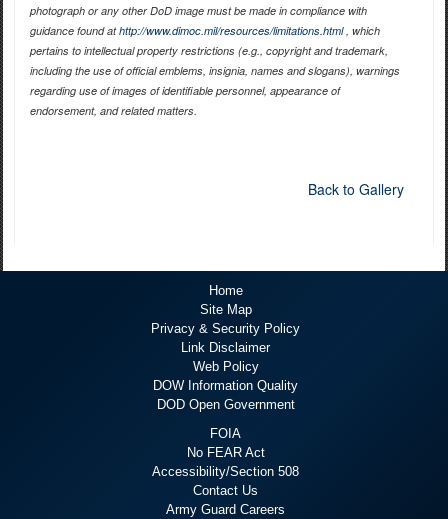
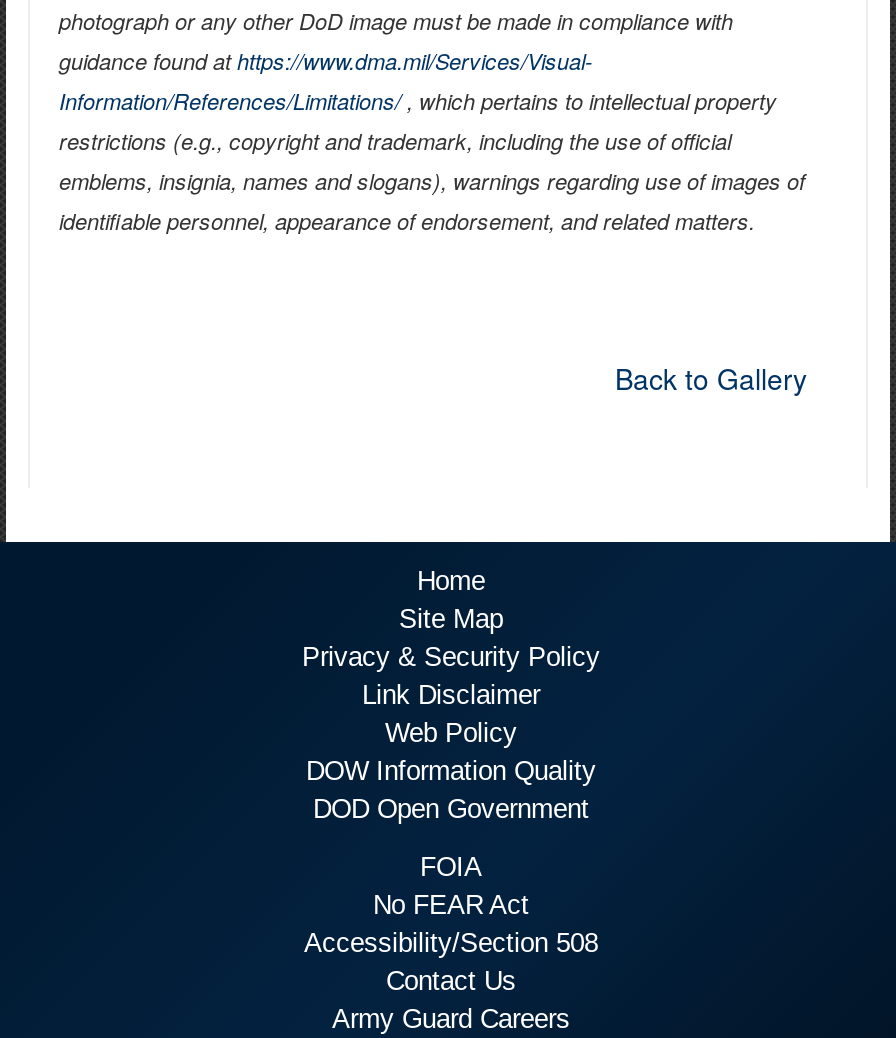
[29,23,399,118] guidance found athttp://www.dimoc.mil/resources/limitations.html, which | pertains to intellectual property restrictions (e.g., copyright and trademark, | including the use of official emblems, insignia, names and slogans), warnings | regarding use of images of identifiable personnel, appearance of | endorsement, and related matters. -> [59,47,805,237] guidance found athttps://www.dma.mil/Services/Visual- | Information/References/Limitations/, which pertains to intellectual property | restrictions (e.g., copyright and trademark, including the use of official | emblems, insignia, names and slogans), warnings regarding use of images of | identifiable personnel, appearance of endorsement, and related matters.

